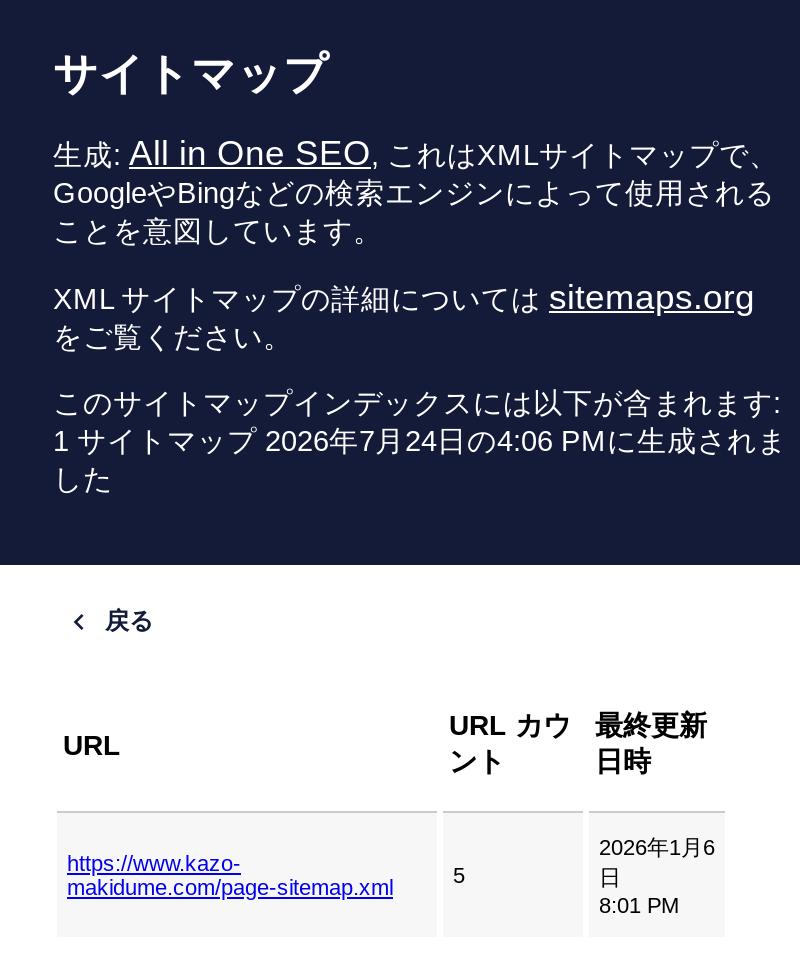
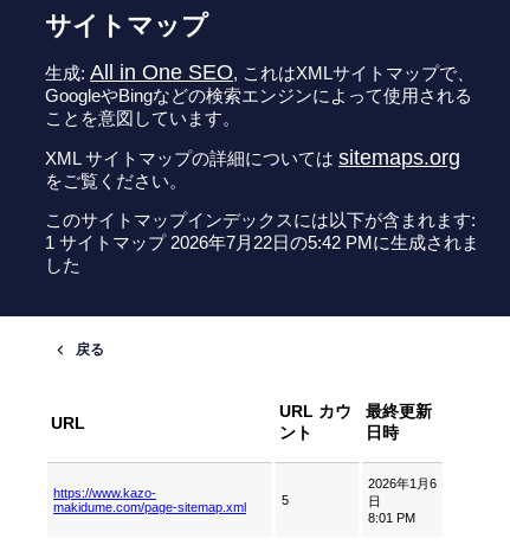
[53,424,787,456] 1 サイトマップ 2026年7月24日の4:06 PMに生成されま -> [45,233,479,252] 1 サイトマップ 2026年7月22日の5:42 PMに生成されま

